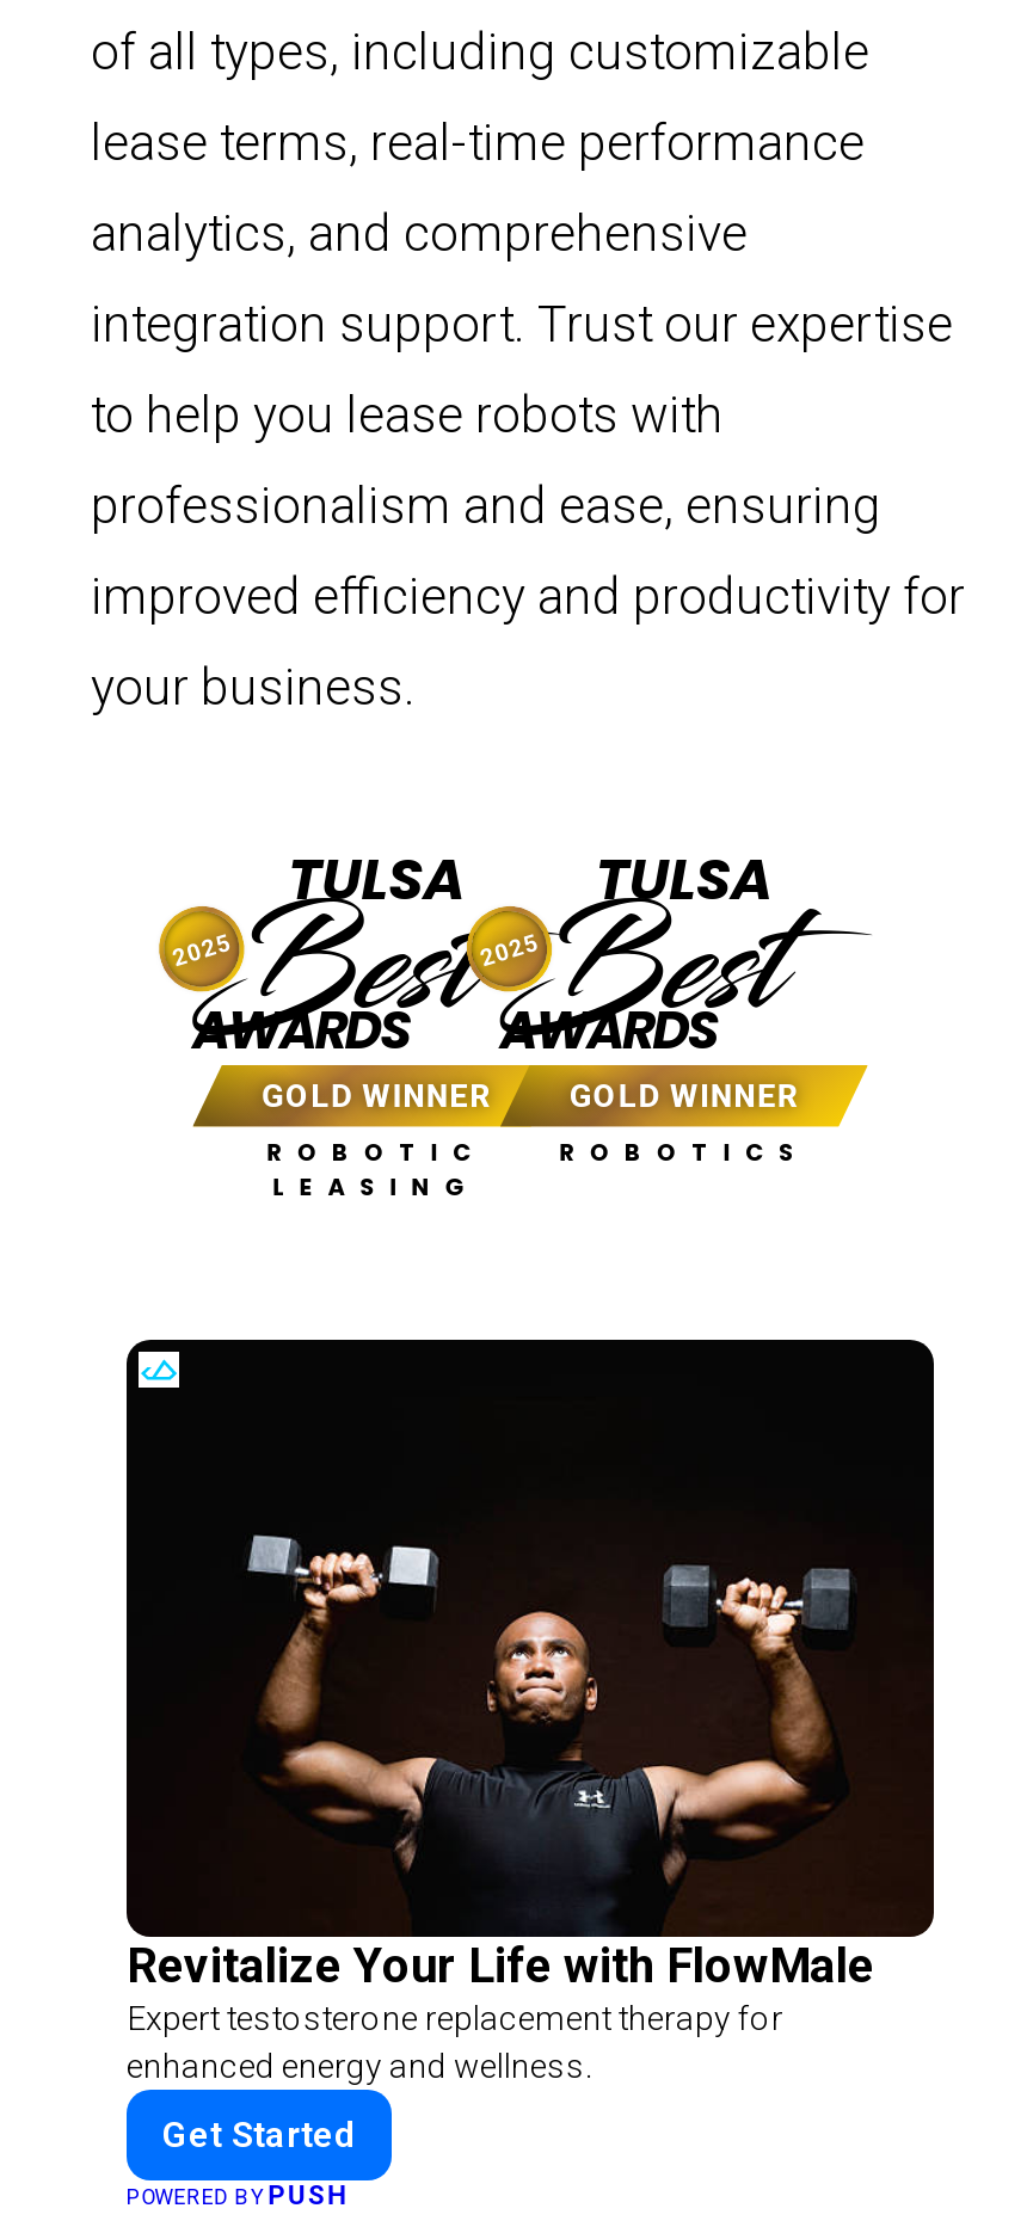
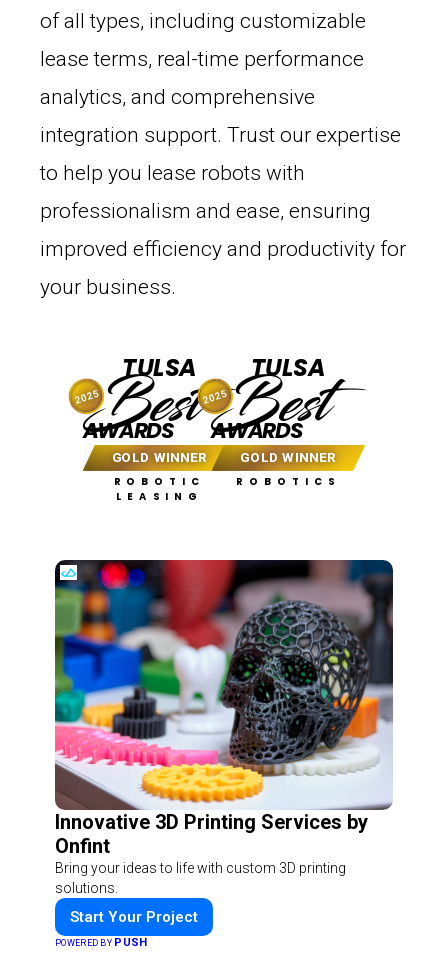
[124,1337,936,2085] [image] | Revitalize Your Life with FlowMale | Expert testosterone replacement therapy for | enhanced energy and wellness. -> [54,559,394,896] [image] | Innovative 3D Printing Services by | Onfint | Bring your ideas to life with custom 3D printing | solutions.
[162,2114,356,2157] Get Started -> [70,908,198,926] Start Your Project

